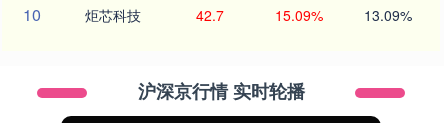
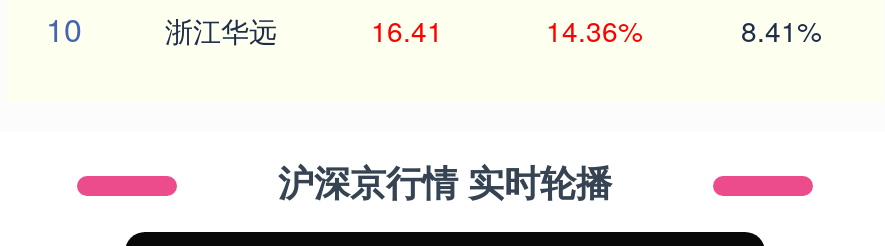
[85,4,411,24] 炬芯科技 | 42.7 | 15.09% | 13.09% -> [165,9,821,49] 浙江华远 | 16.41 | 14.36% | 8.41%

